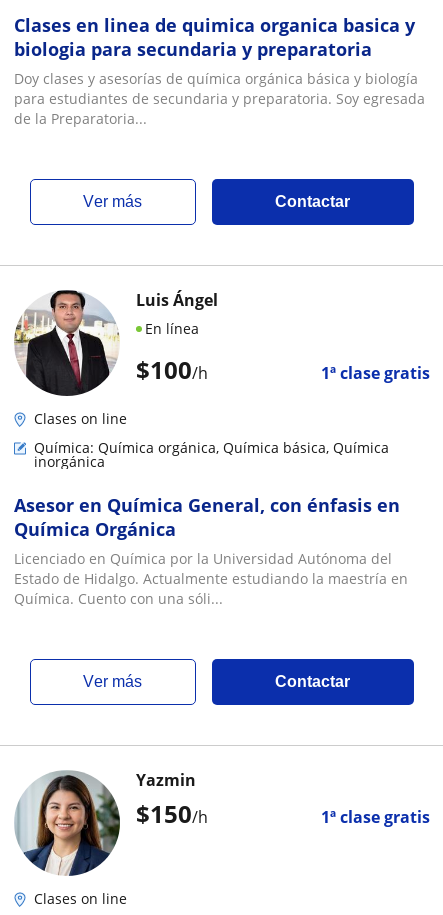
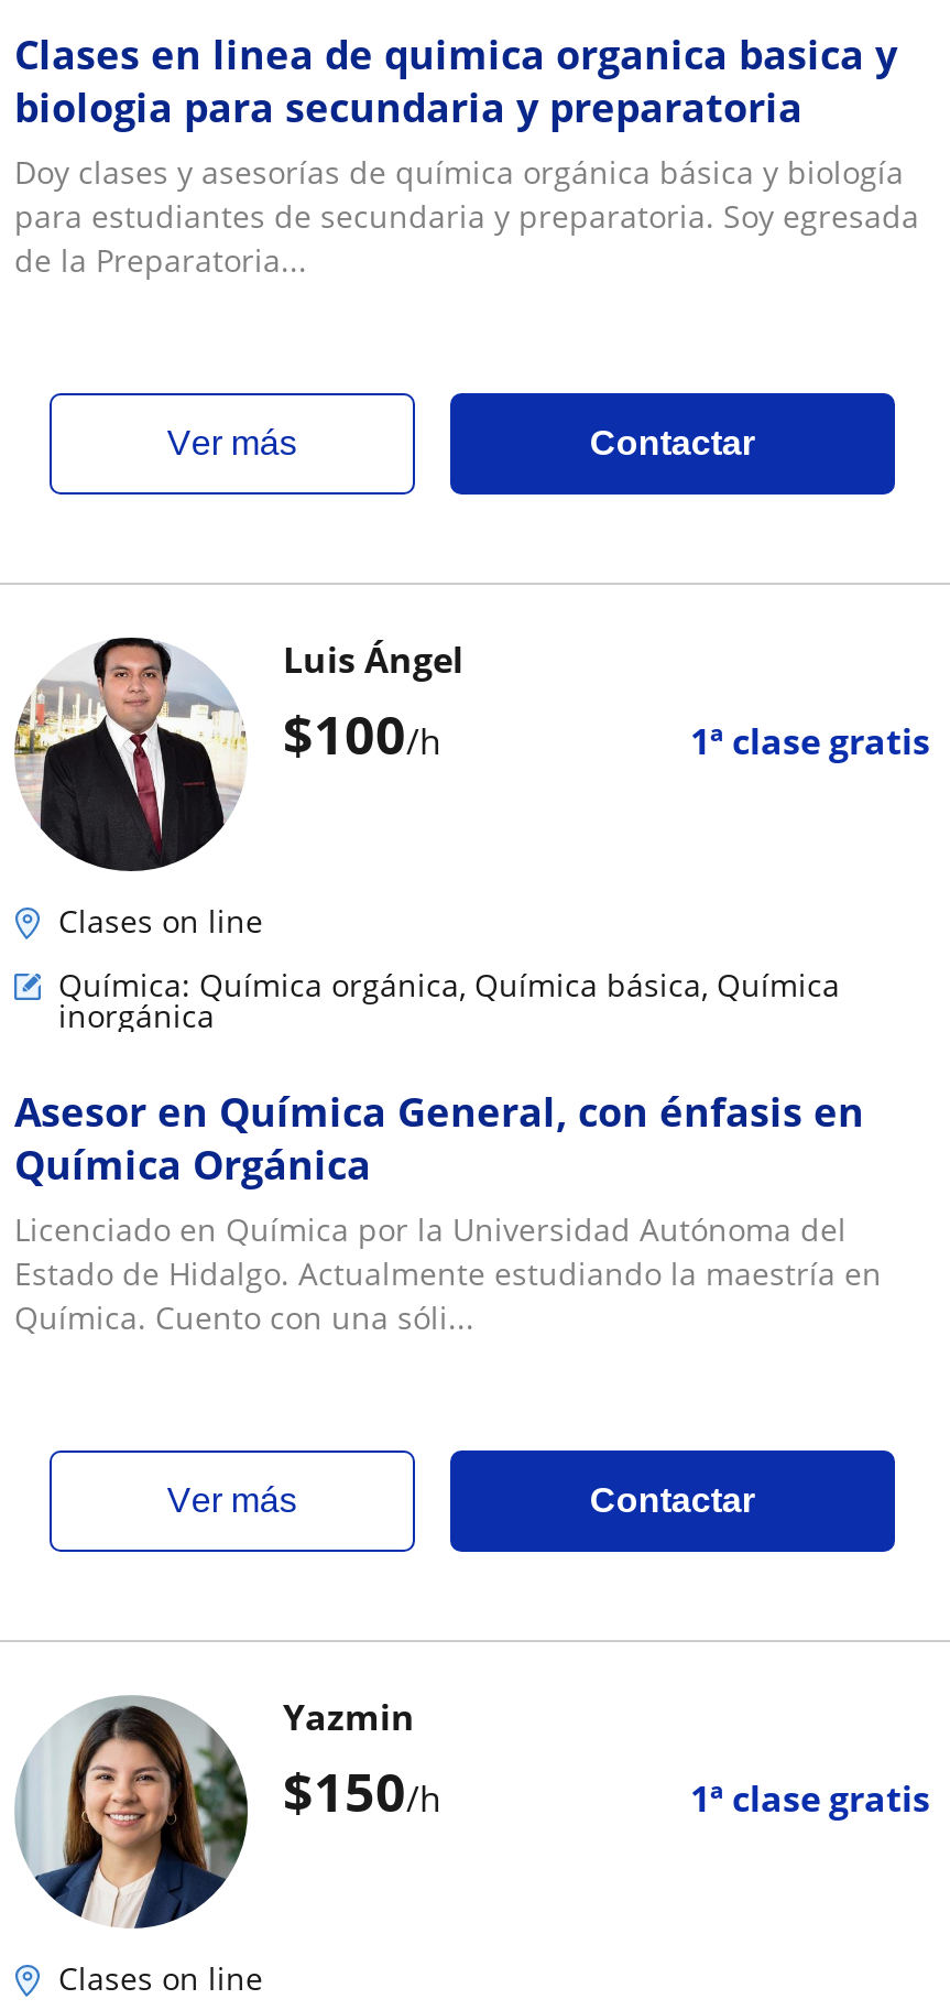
[145,319,199,338] En línea -> none
moved [136,353,430,386] -> [283,697,930,769]: $100/h | 1ª clase gratis

